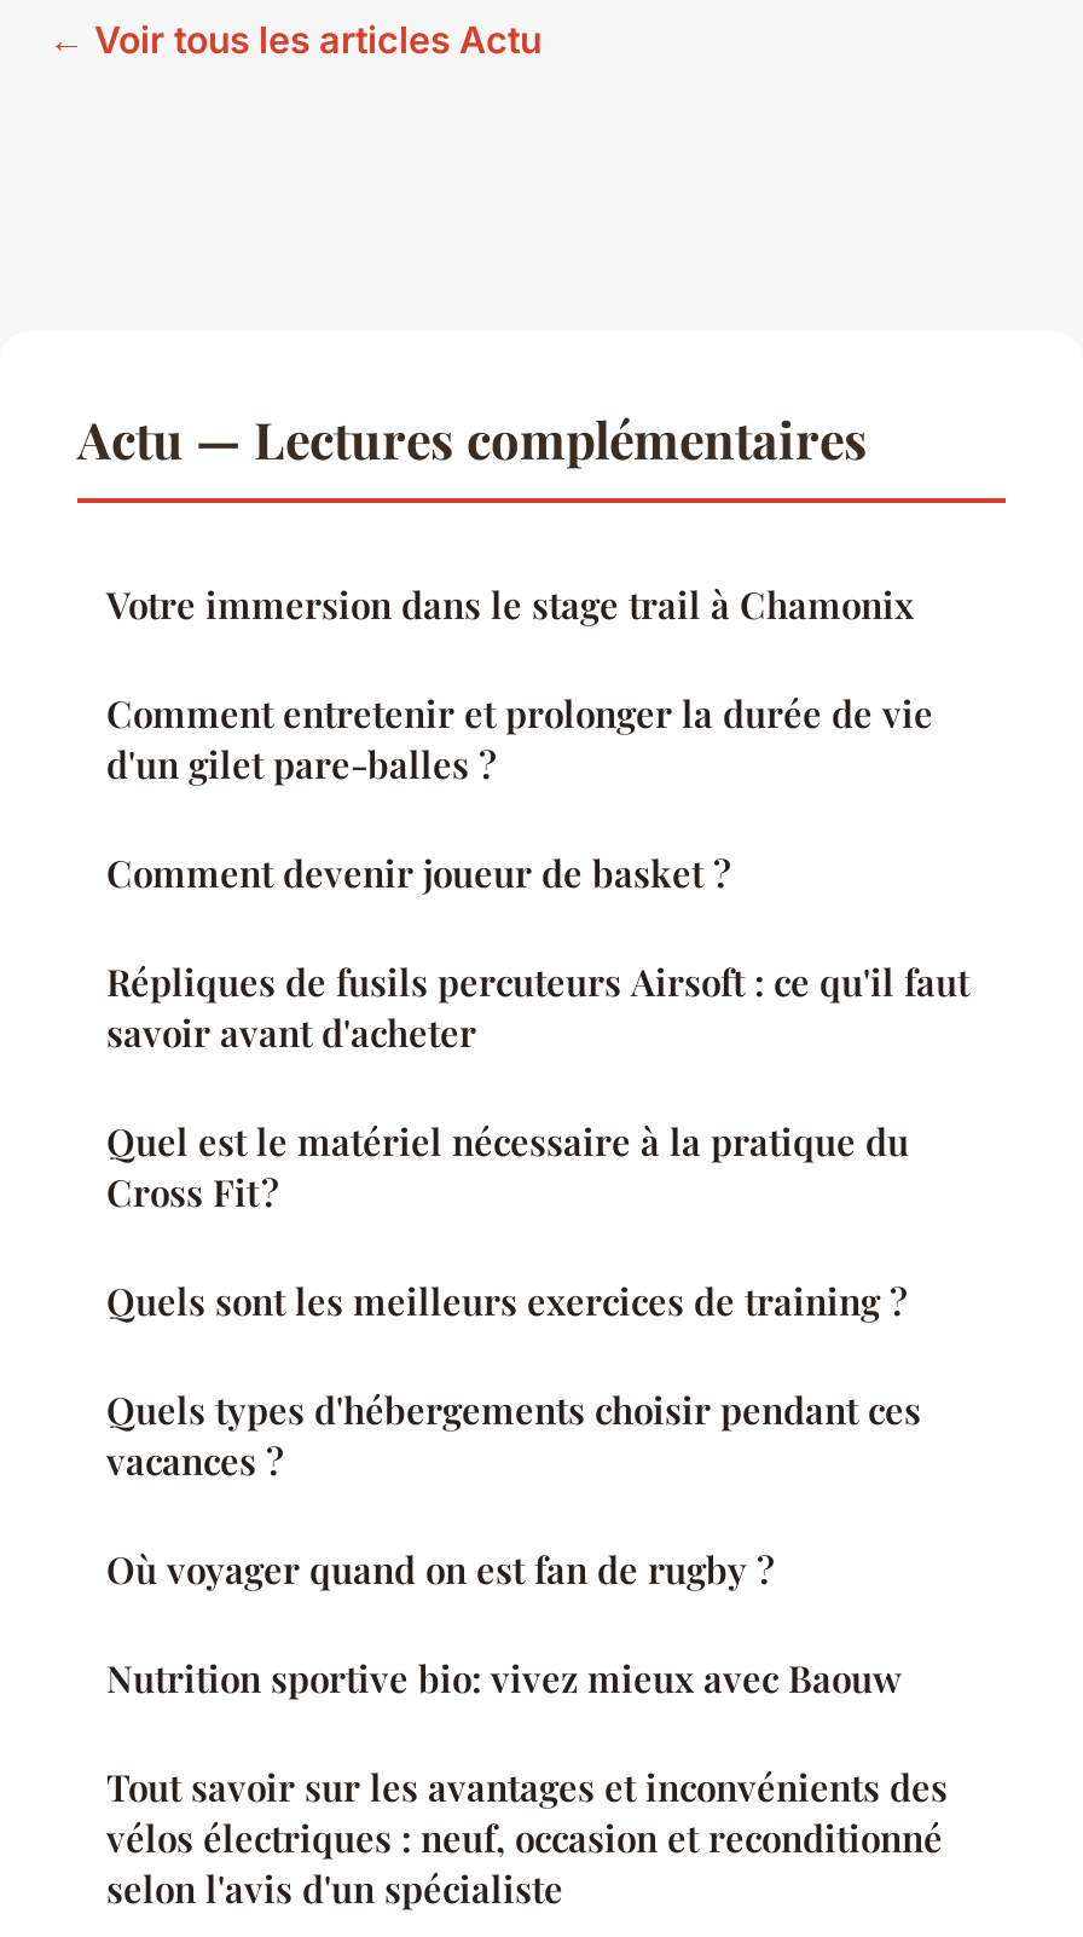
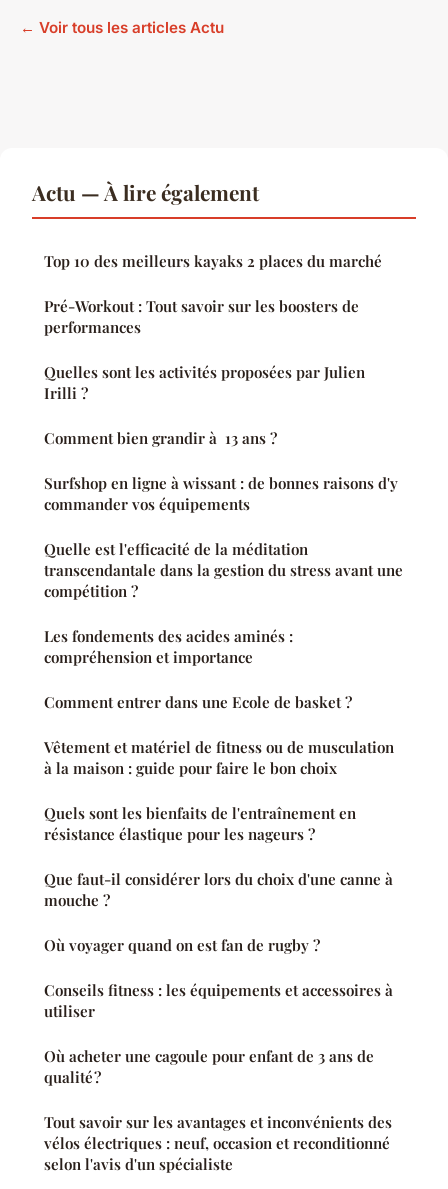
[77,405,969,1486] Actu — Lectures complémentaires | Votre immersion dans le stage trail à Chamonix | Comment entretenir et prolonger la durée de vie | d'un gilet pare-balles ? | Comment devenir joueur de basket ? | Répliques de fusils percuteurs Airsoft : ce qu'il faut | savoir avant d'acheter | Quel est le matériel nécessaire à la pratique du | Cross Fit ? | Quels sont les meilleurs exercices de training ? | Quels types d'hébergements choisir pendant ces | vacances ? -> [32,178,403,910] Actu — À lire également | Top 10 des meilleurs kayaks 2 places du marché | Pré-Workout : Tout savoir sur les boosters de | performances | Quelles sont les activités proposées par Julien | Irilli ? | Comment bien grandir à 13 ans ? | Surfshop en ligne à wissant : de bonnes raisons d'y | commander vos équipements | Quelle est l'efficacité de la méditation | transcendantale dans la gestion du stress avant une | compétition ? | Les fondements des acides aminés : | compréhension et importance | Comment entrer dans une Ecole de basket ? | Vêtement et matériel de fitness ou de musculation | à la maison : guide pour faire le bon choix | Quels sont les bienfaits de l'entraînement en | résistance élastique pour les nageurs ? | Que faut-il considérer lors du choix d'une canne à | mouche ?
[106,1655,902,1703] Nutrition sportive bio: vivez mieux avec Baouw -> [44,980,393,1087] Conseils fitness : les équipements et accessoires à | utiliser | Où acheter une cagoule pour enfant de 3 ans de | qualité ?

